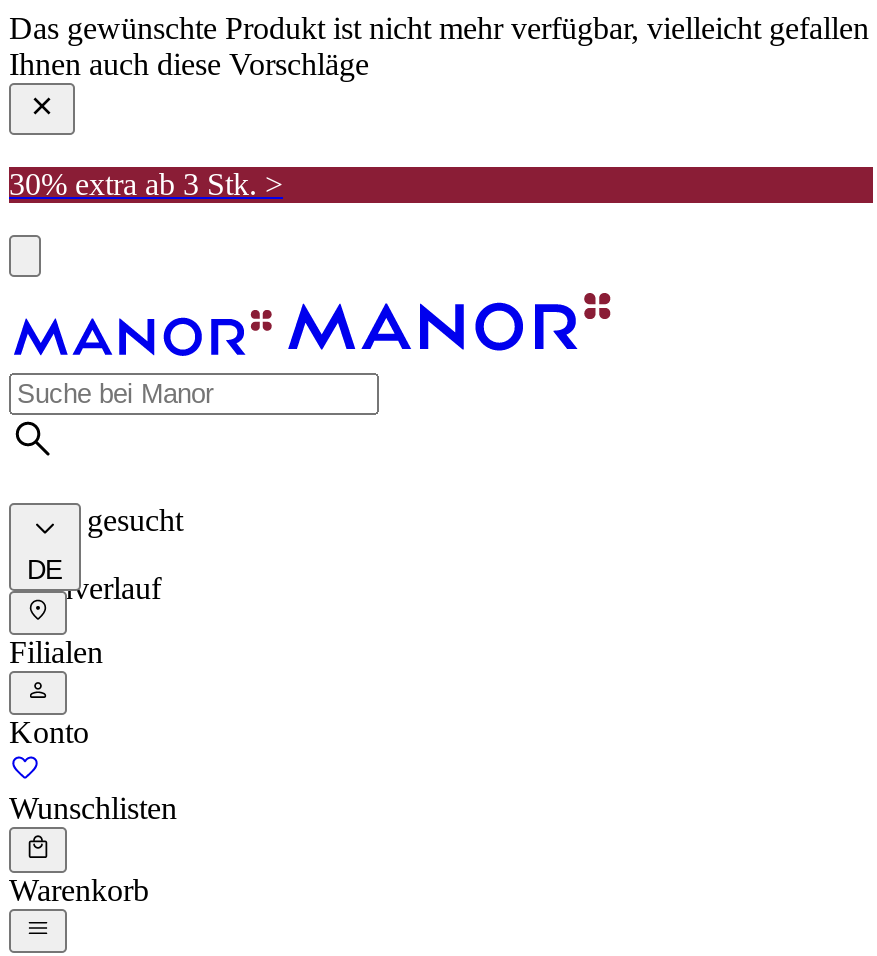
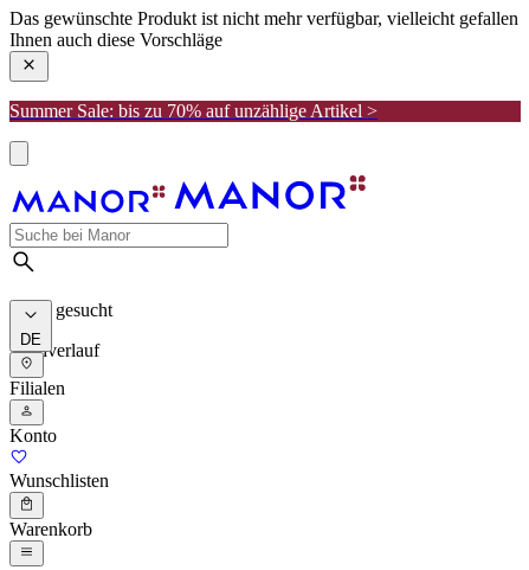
[9,166,283,200] 30% extra ab 3 Stk. > -> [9,100,378,121] Summer Sale: bis zu 70% auf unzählige Artikel >

